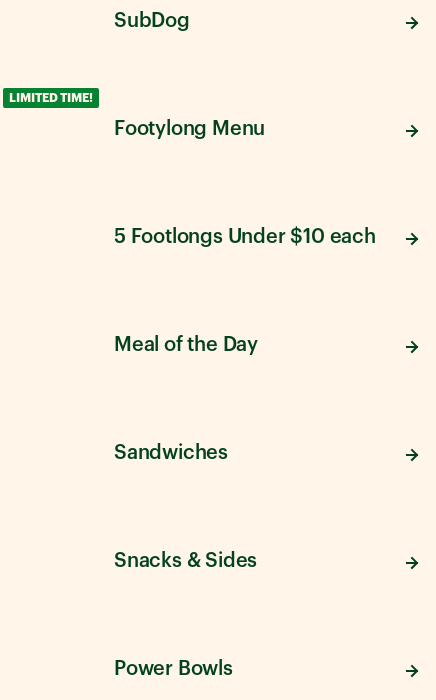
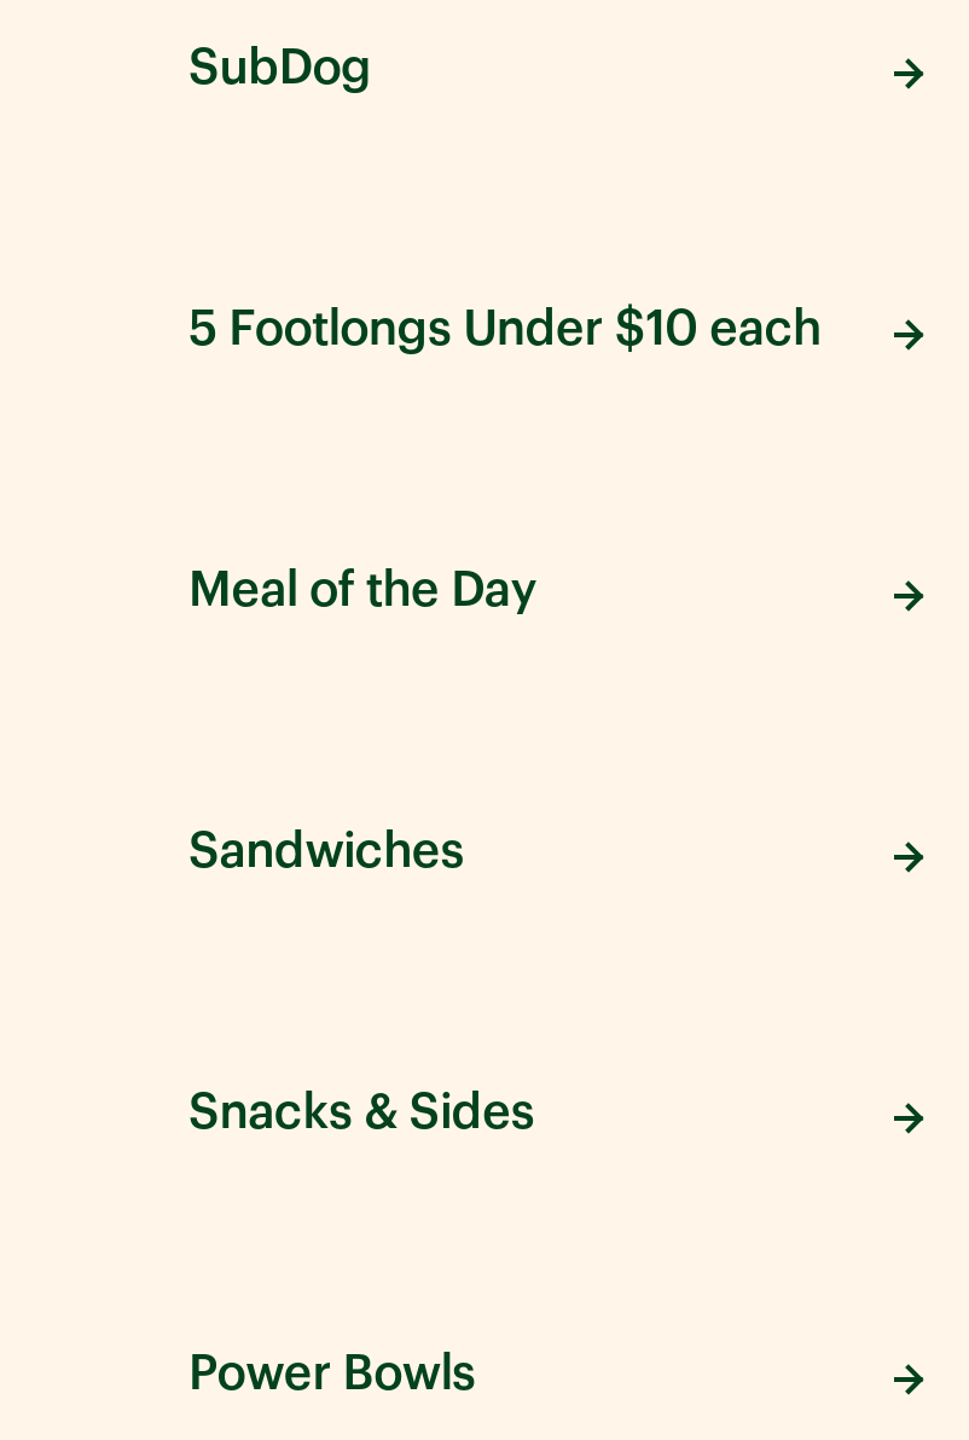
[9,92,265,139] LIMITED TIME! | Footylong Menu -> none

